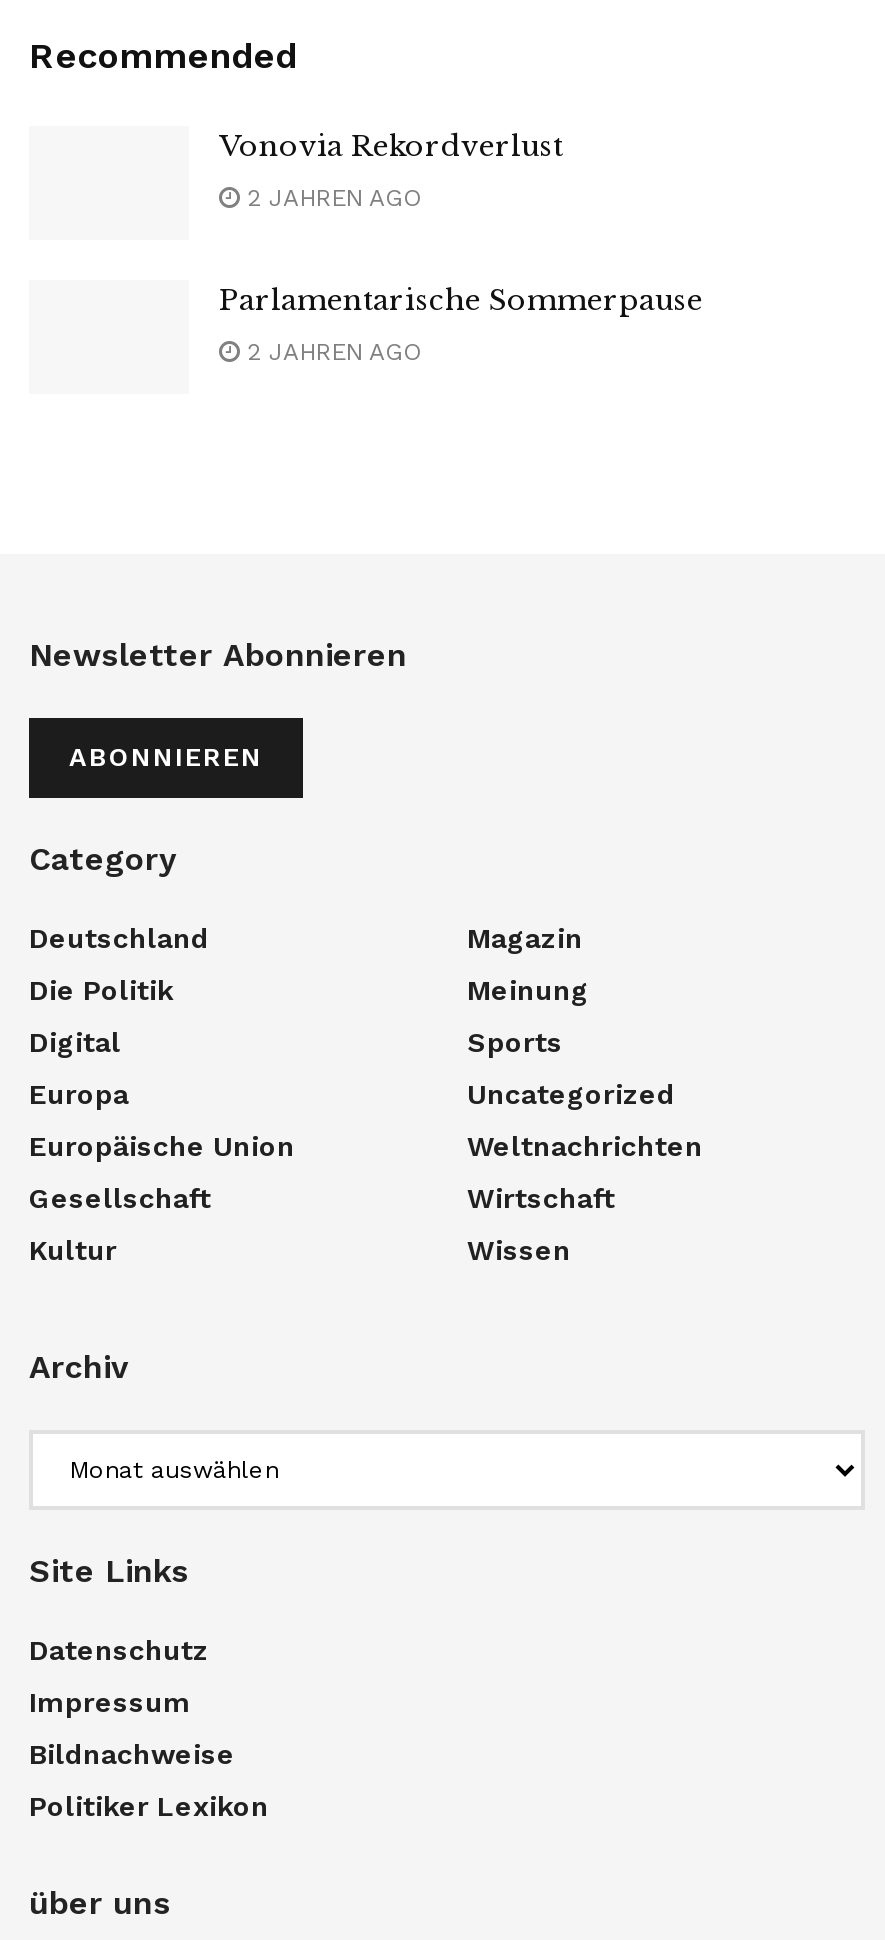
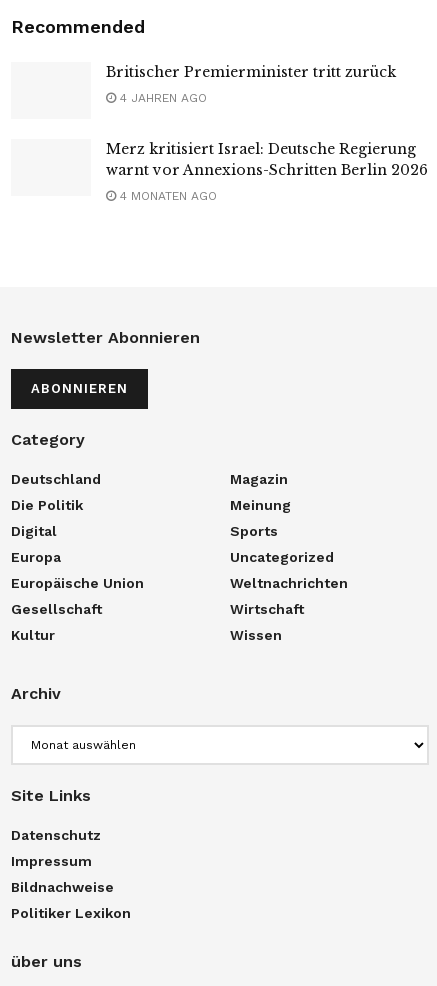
[219,128,563,164] Vonovia Rekordverlust -> [106,63,396,81] Britischer Premierminister tritt zurück
[239,184,421,212] 2 JAHREN AGO -> [116,91,207,105] 4 JAHREN AGO
[219,282,703,318] Parlamentarische Sommerpause -> [106,140,428,179] Merz kritisiert Israel: Deutsche Regierung | warnt vor Annexions-Schritten Berlin 2026
[239,338,421,366] 2 JAHREN AGO -> [116,189,217,203] 4 MONATEN AGO

